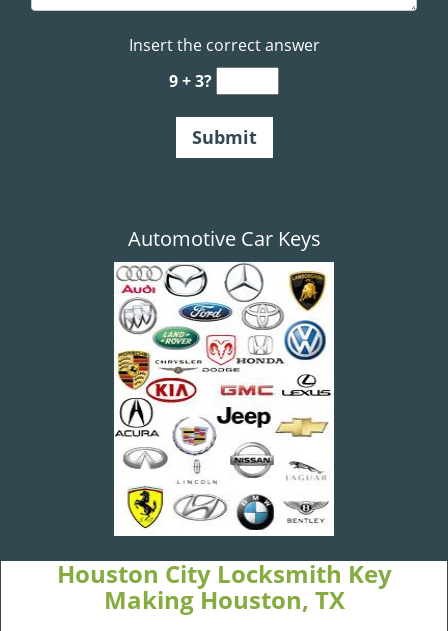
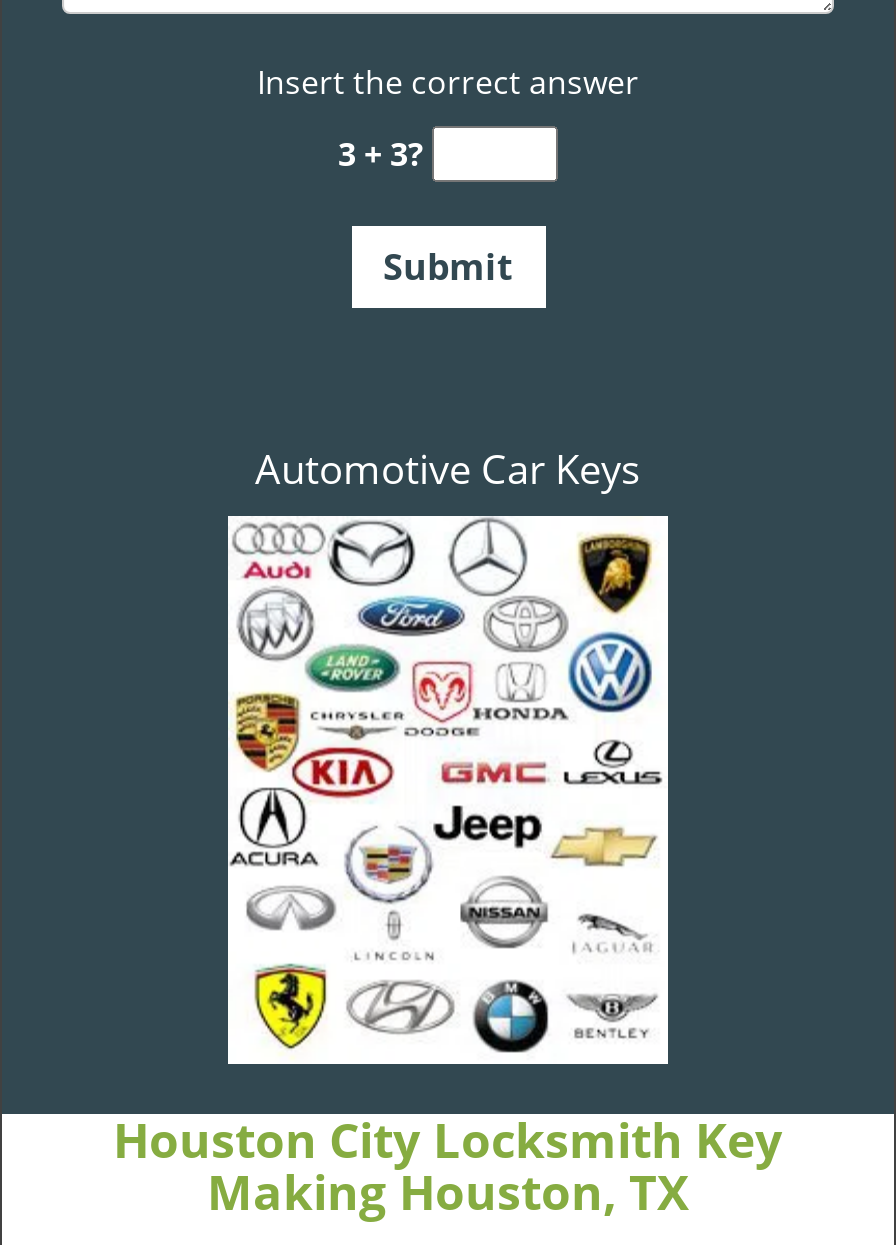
[169,70,212,92] 9 + 3? -> [338,132,424,176] 3 + 3?

